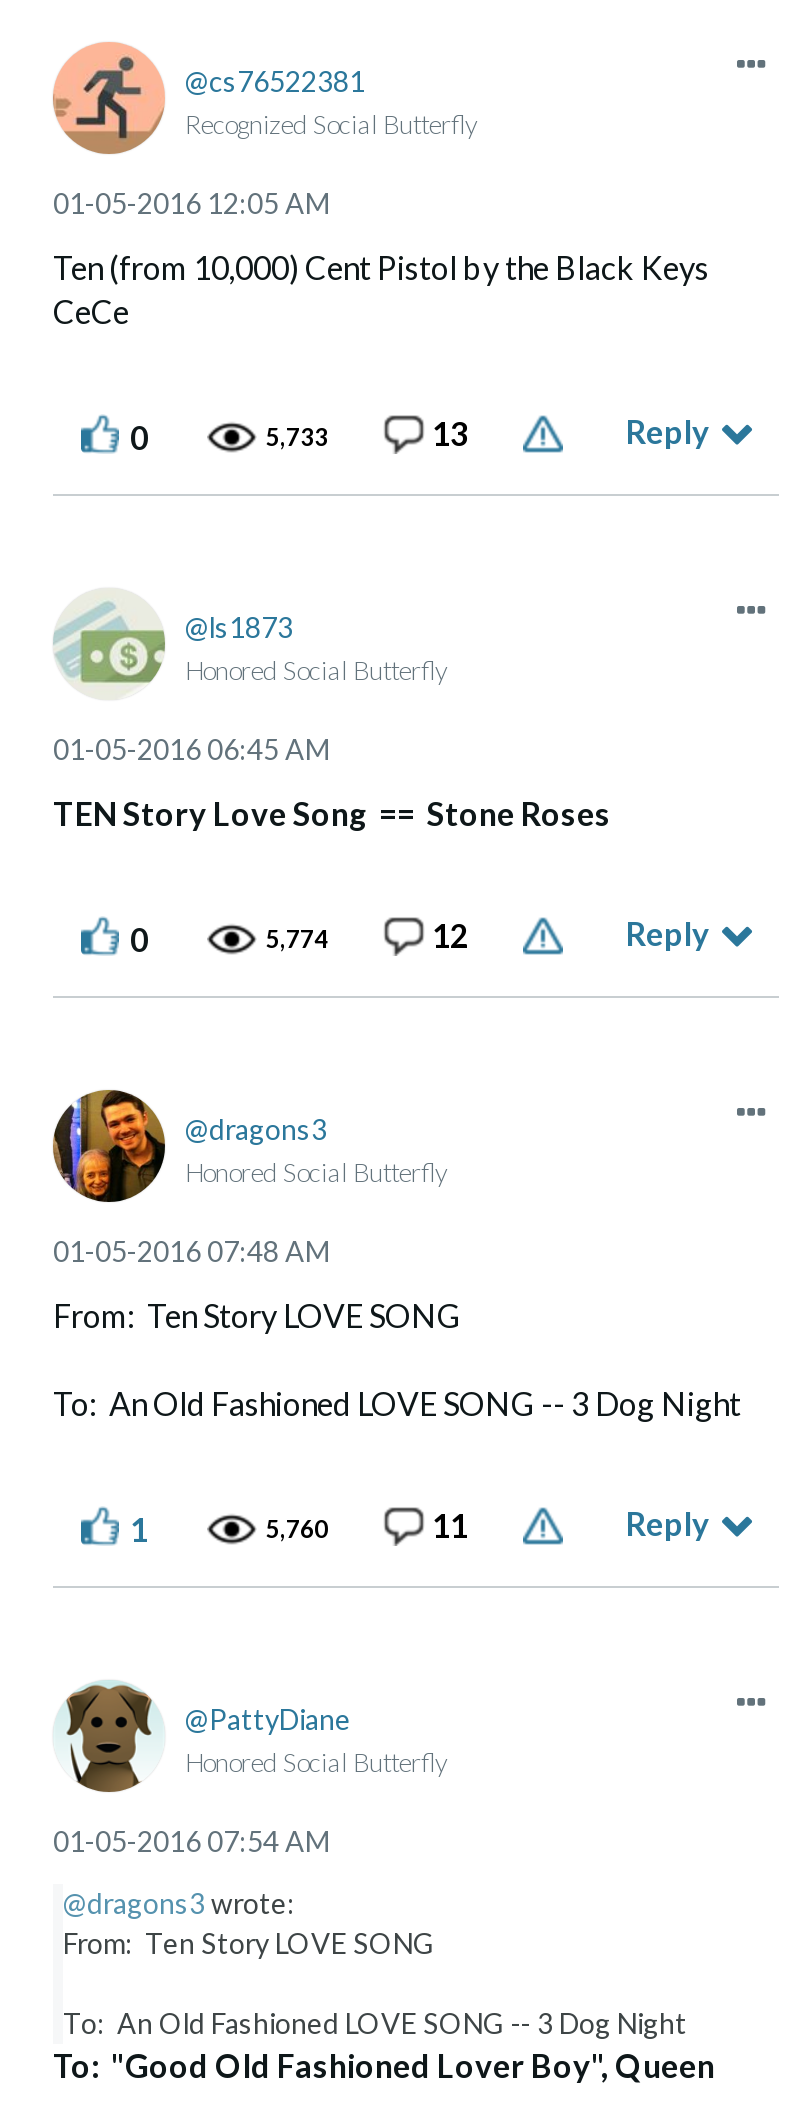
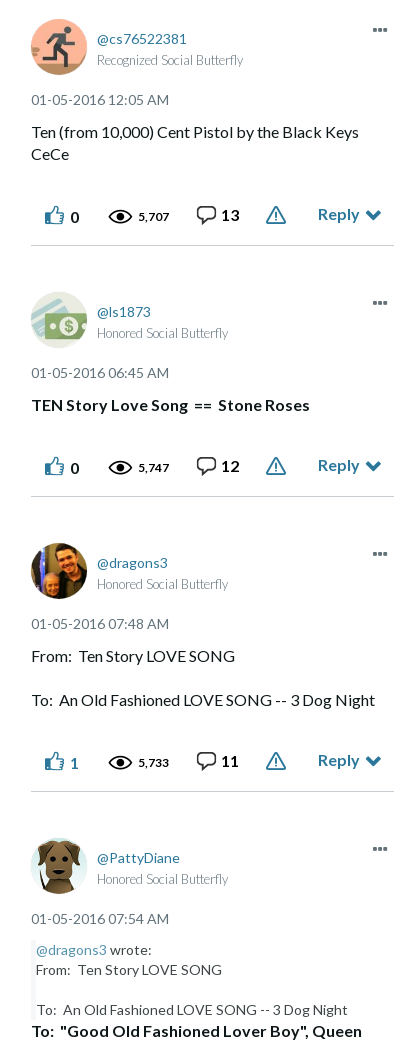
[266,421,328,451] 5,733 -> [137,209,168,224] 5,707
[266,923,328,953] 5,774 -> [137,460,168,475] 5,747
[266,1513,328,1543] 5,760 -> [137,755,168,770] 5,733

